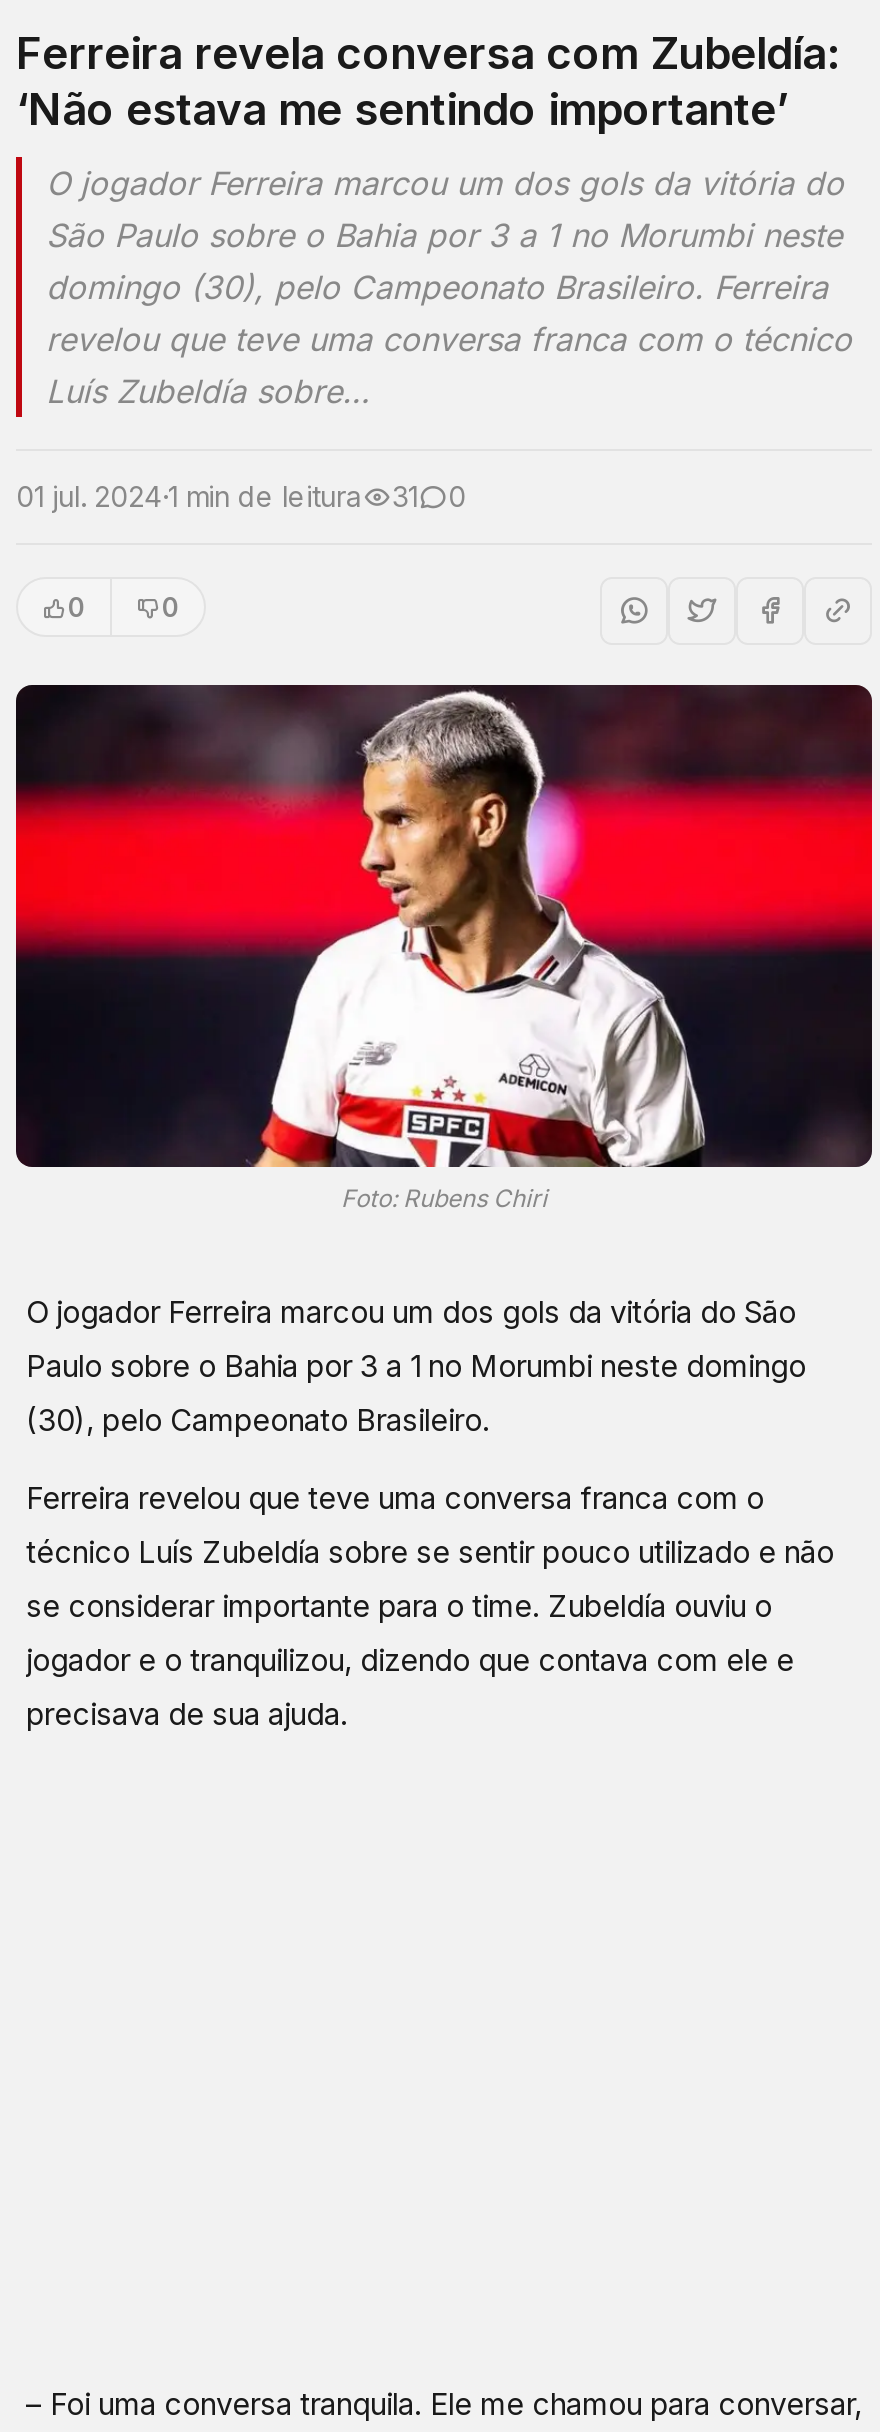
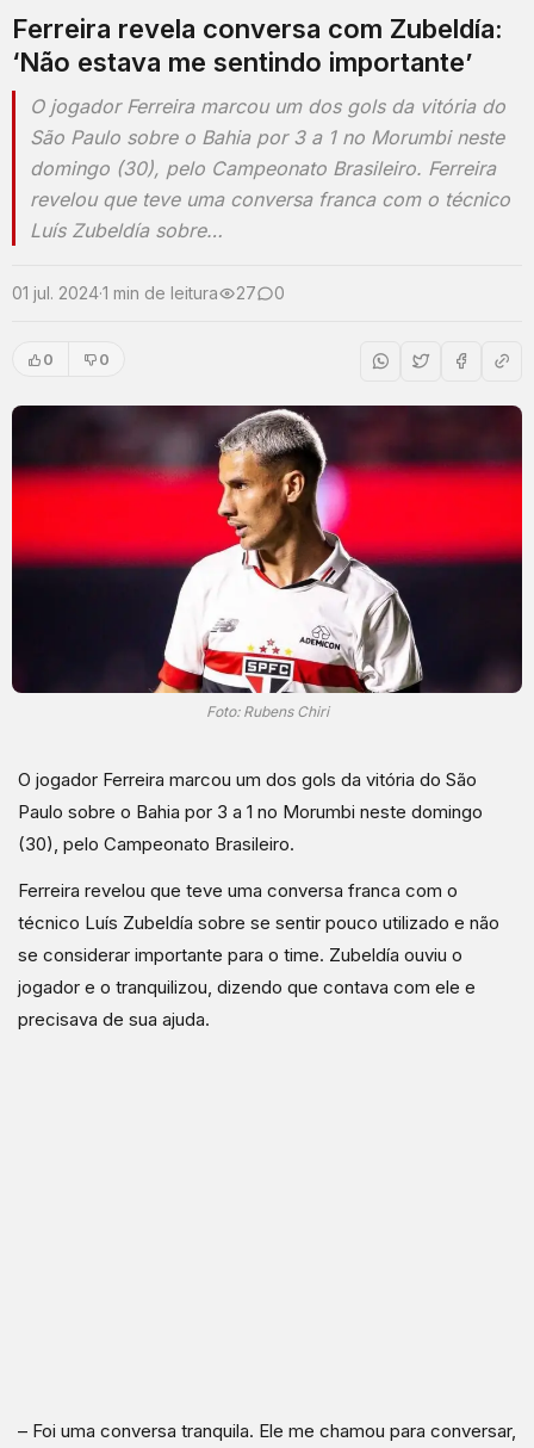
[16,479,466,513] 01 jul. 2024·1 min de leitura 31 0 -> [12,283,285,303] 01 jul. 2024·1 min de leitura 27 0

